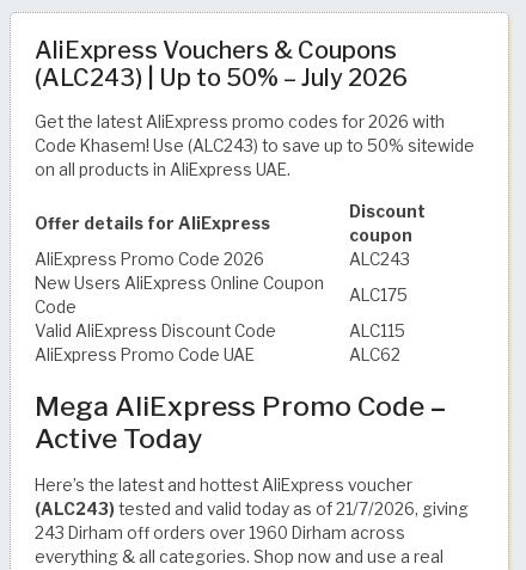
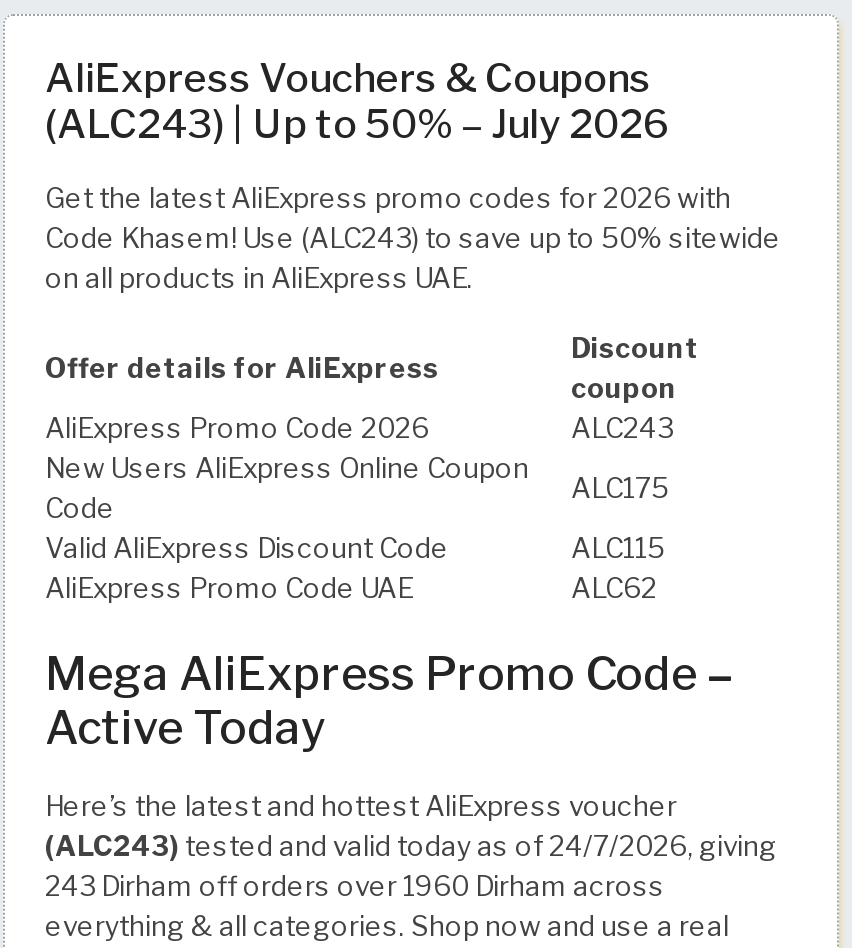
[35,499,469,519] (ALC243) tested and valid today as of 21/7/2026, giving -> [45,830,777,862] (ALC243) tested and valid today as of 24/7/2026, giving

